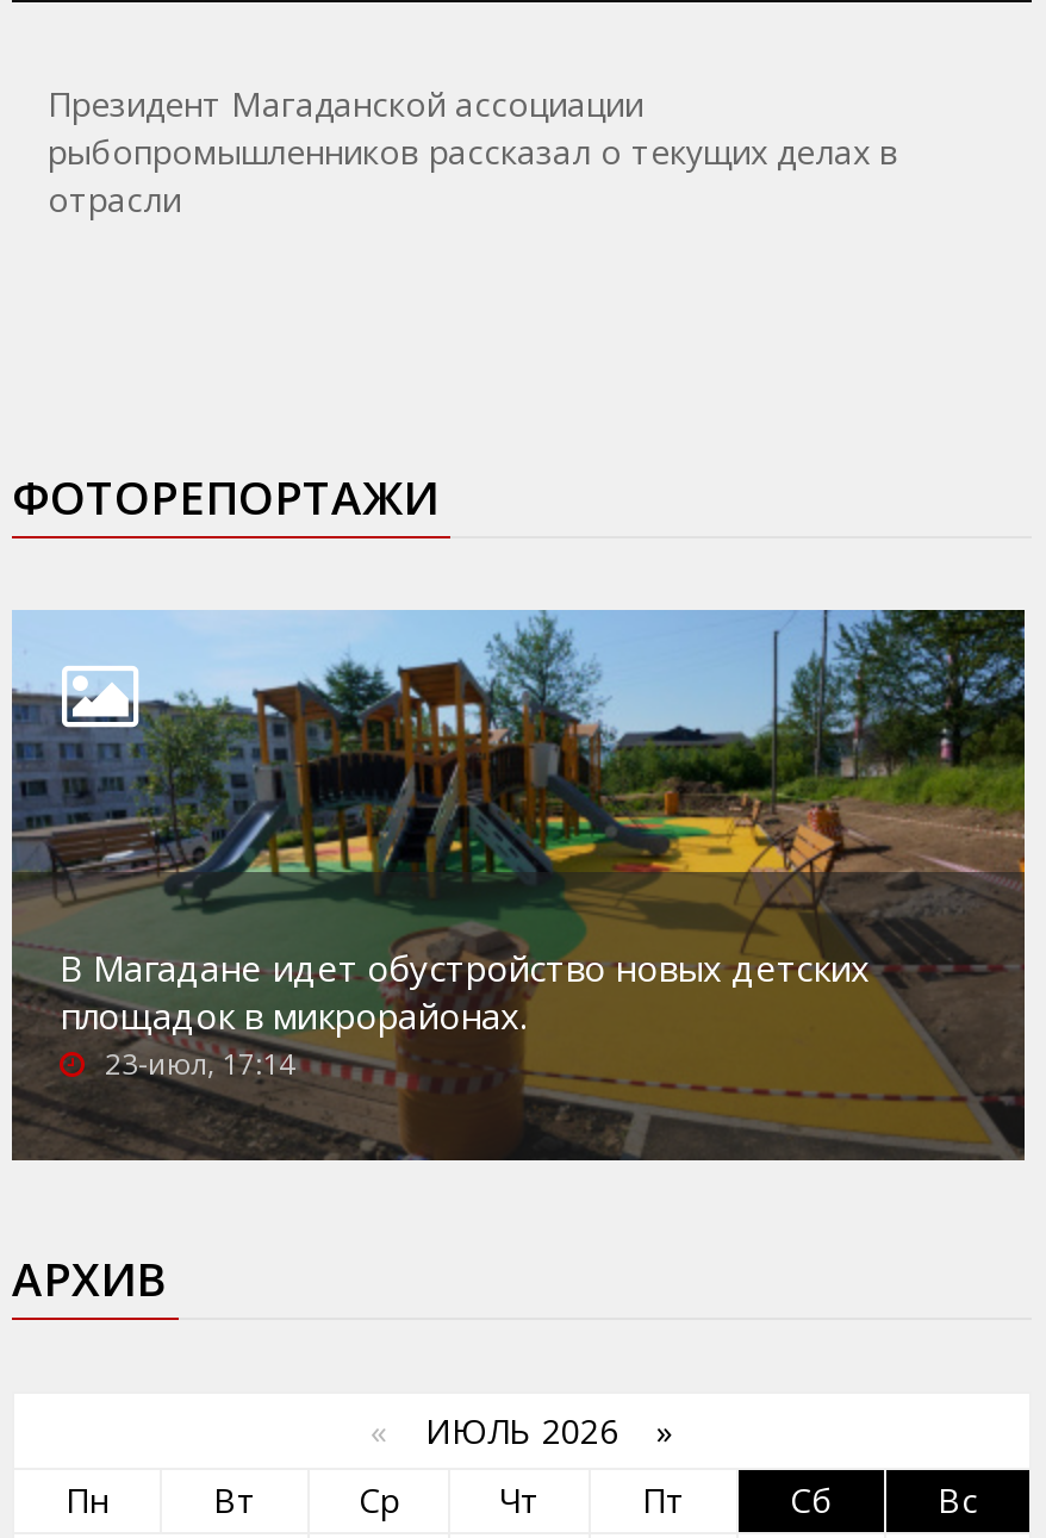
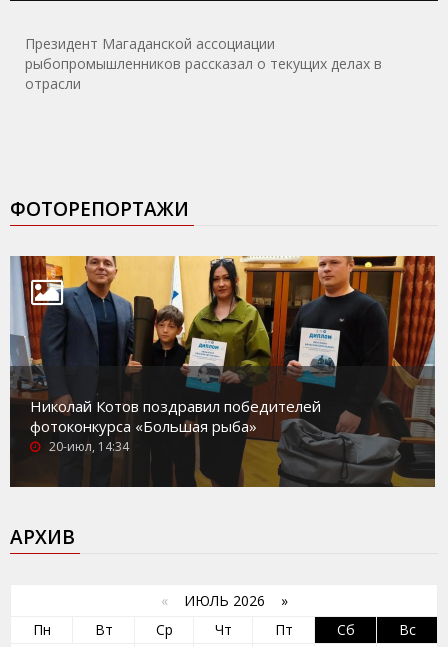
[12,608,1027,1160] [image] | В Магадане идет обустройство новых детских | площадок в микрорайонах. | 23-июл, 17:14 -> [10,255,436,487] [image] | Николай Котов поздравил победителей | фотоконкурса «Большая рыба» | 20-июл, 14:34

